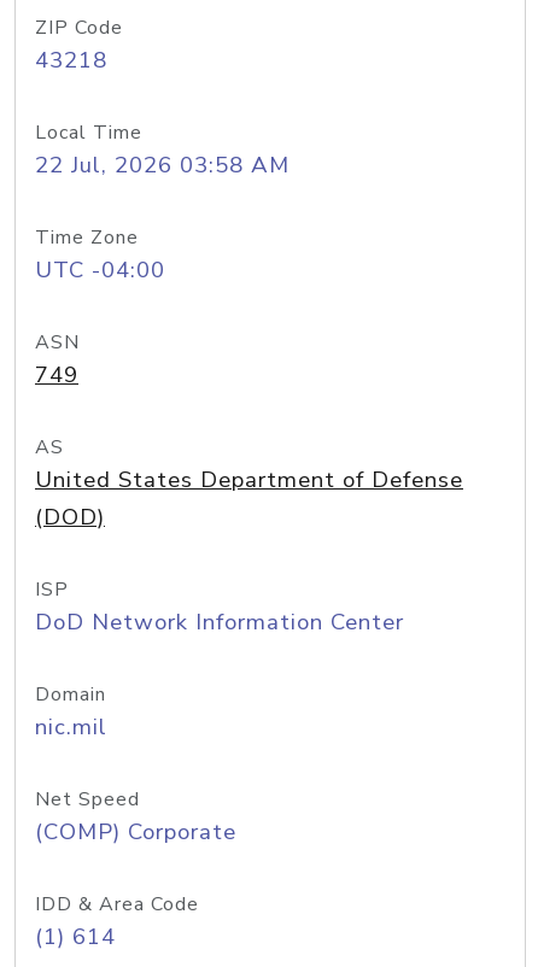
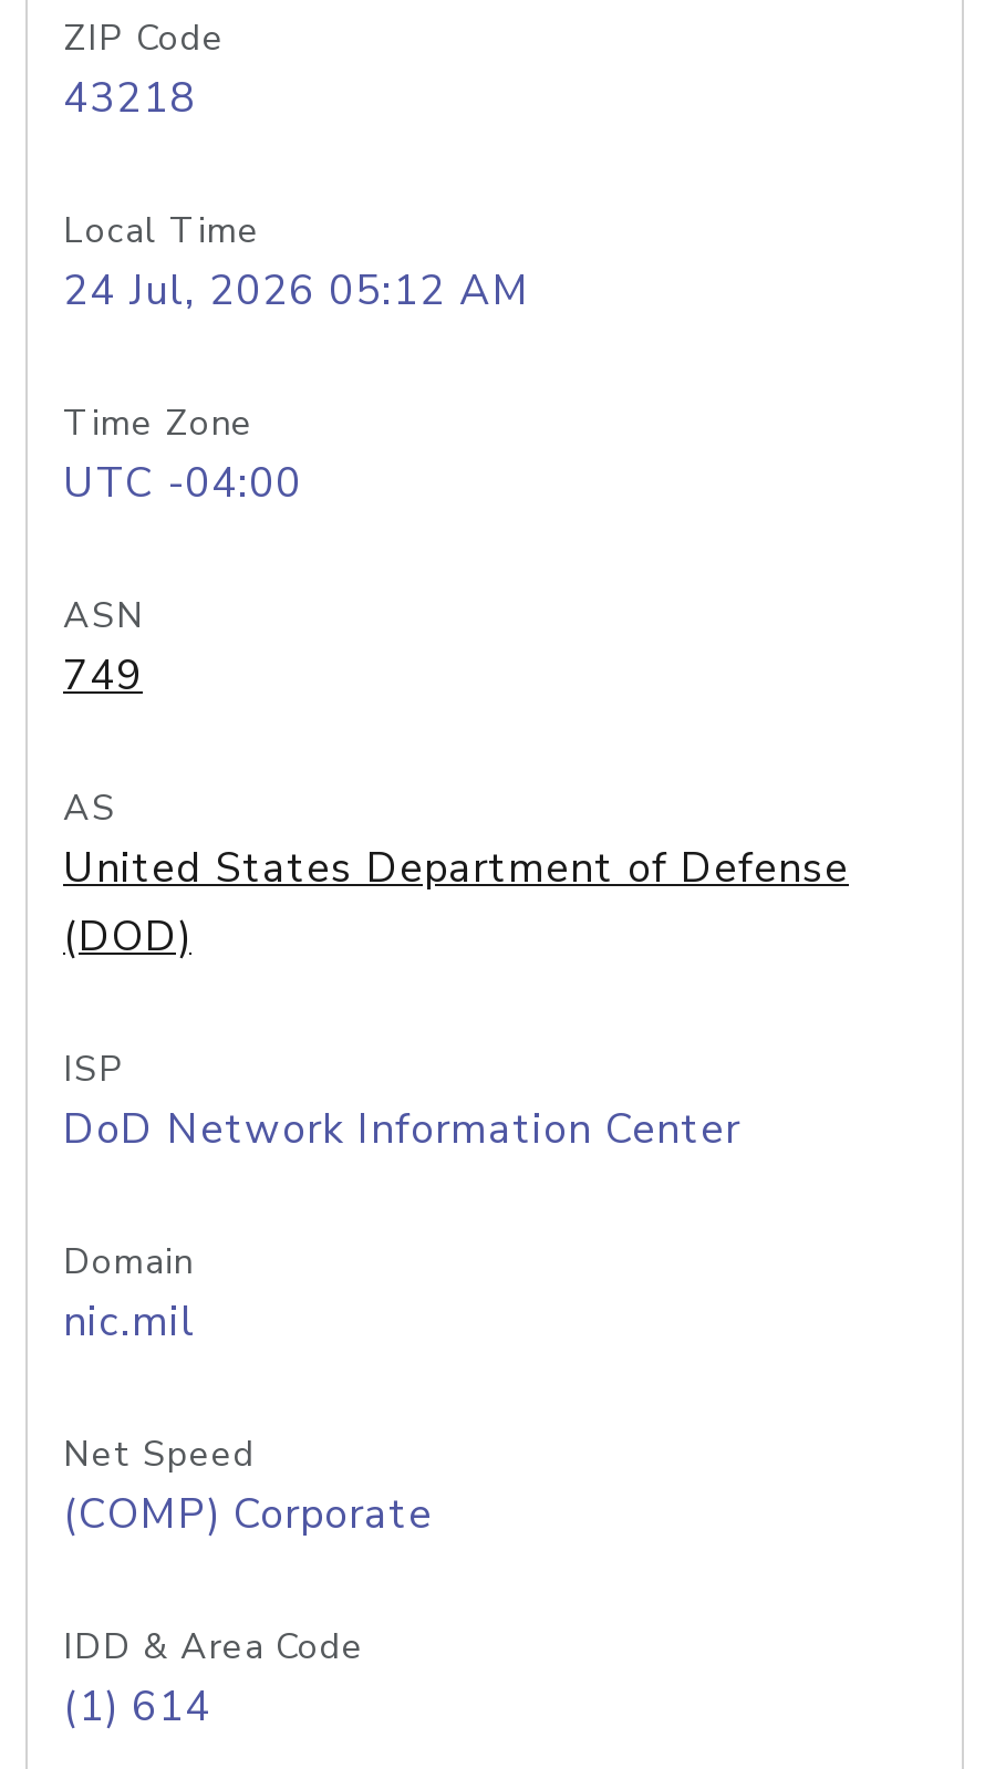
[35,150,290,181] 22 Jul, 2026 03:58 AM -> [63,262,530,320] 24 Jul, 2026 05:12 AM

